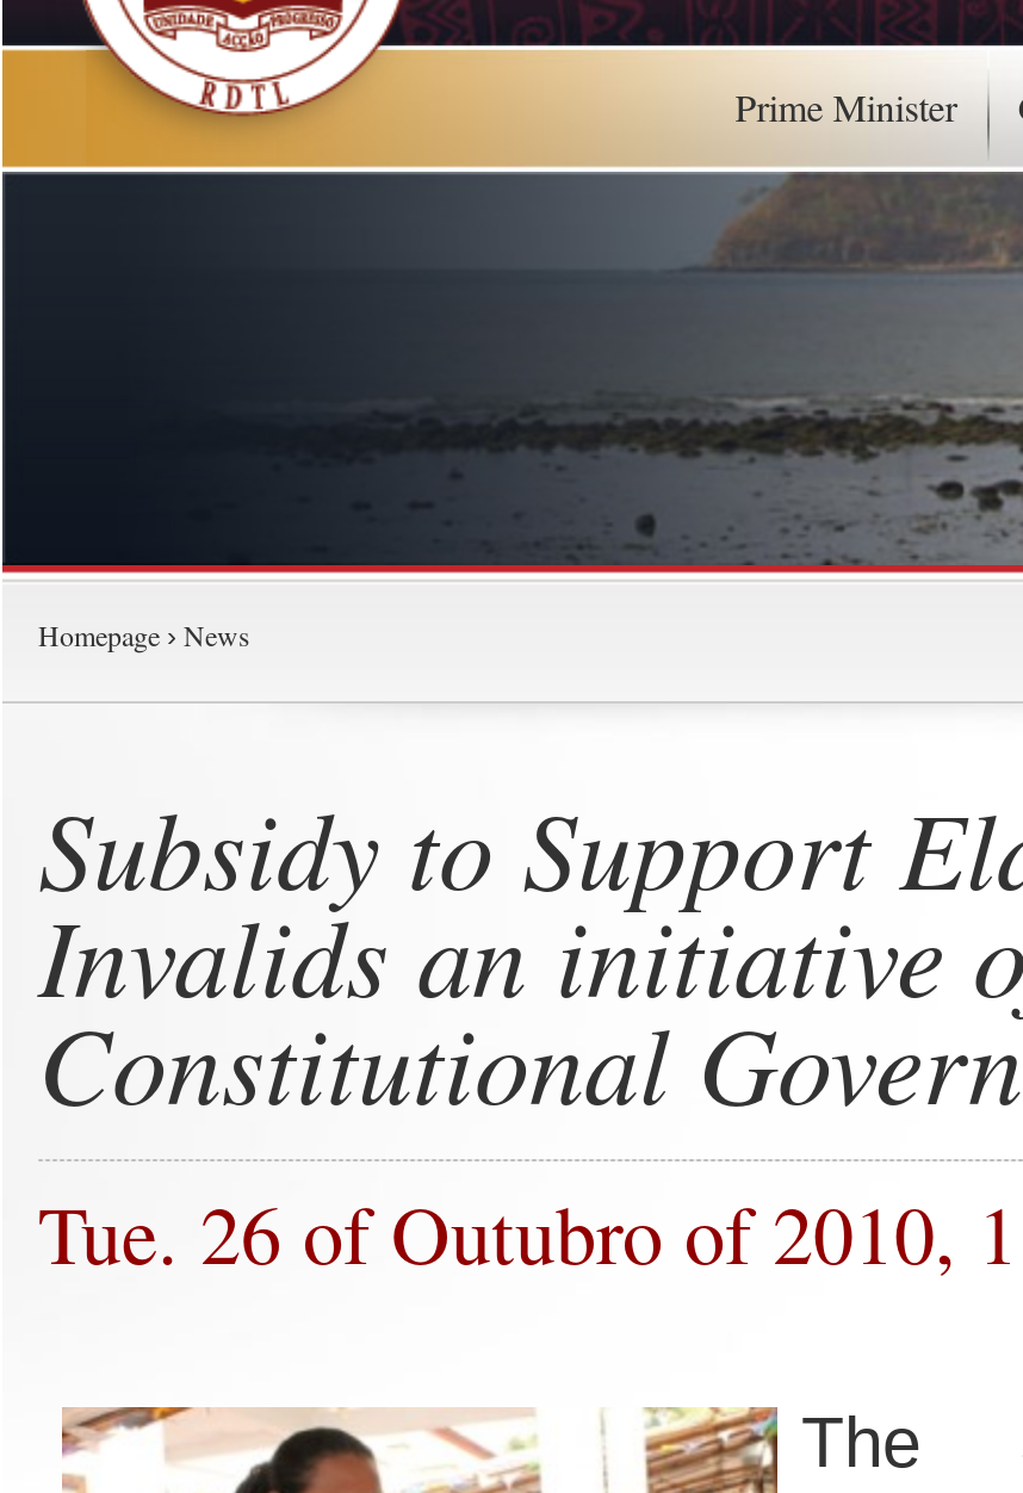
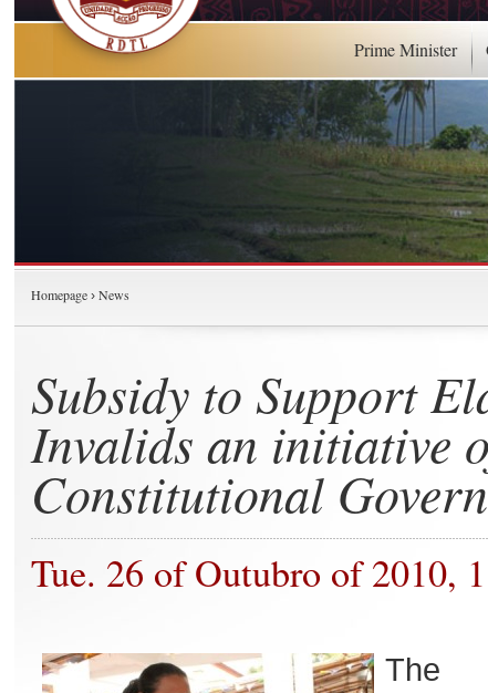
[429,169,1016,565] [image] -> [212,80,485,262] [image]

